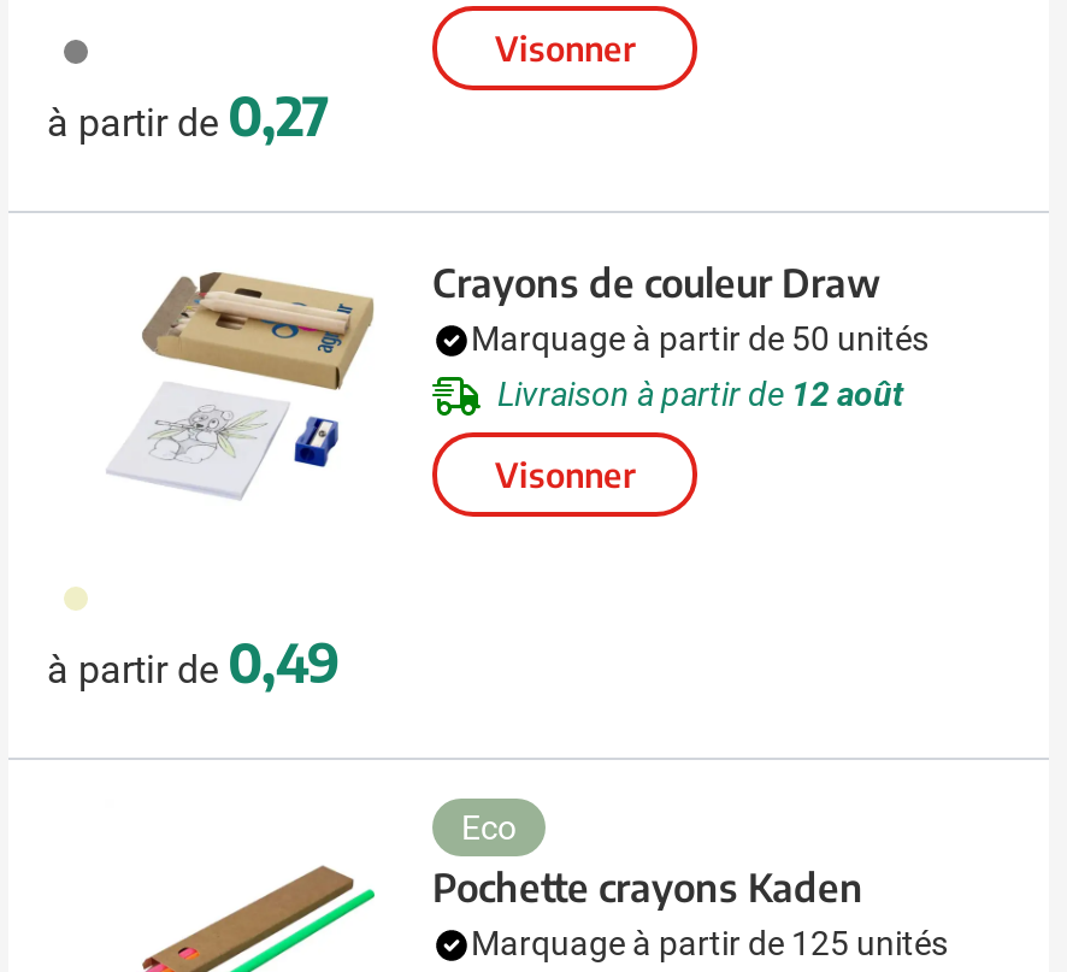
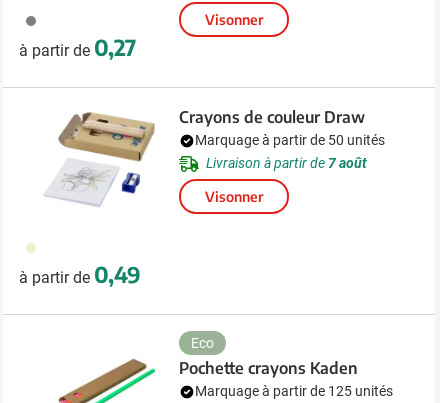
[497,375,904,413] Livraison à partir de 12 août -> [206,155,367,171] Livraison à partir de 7 août

